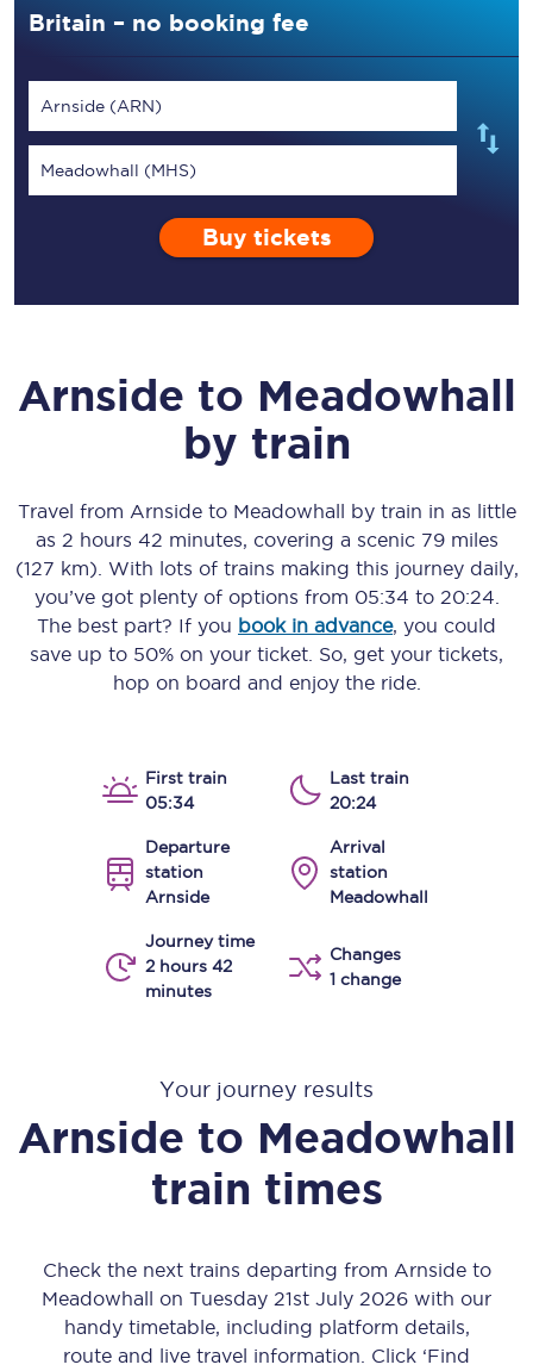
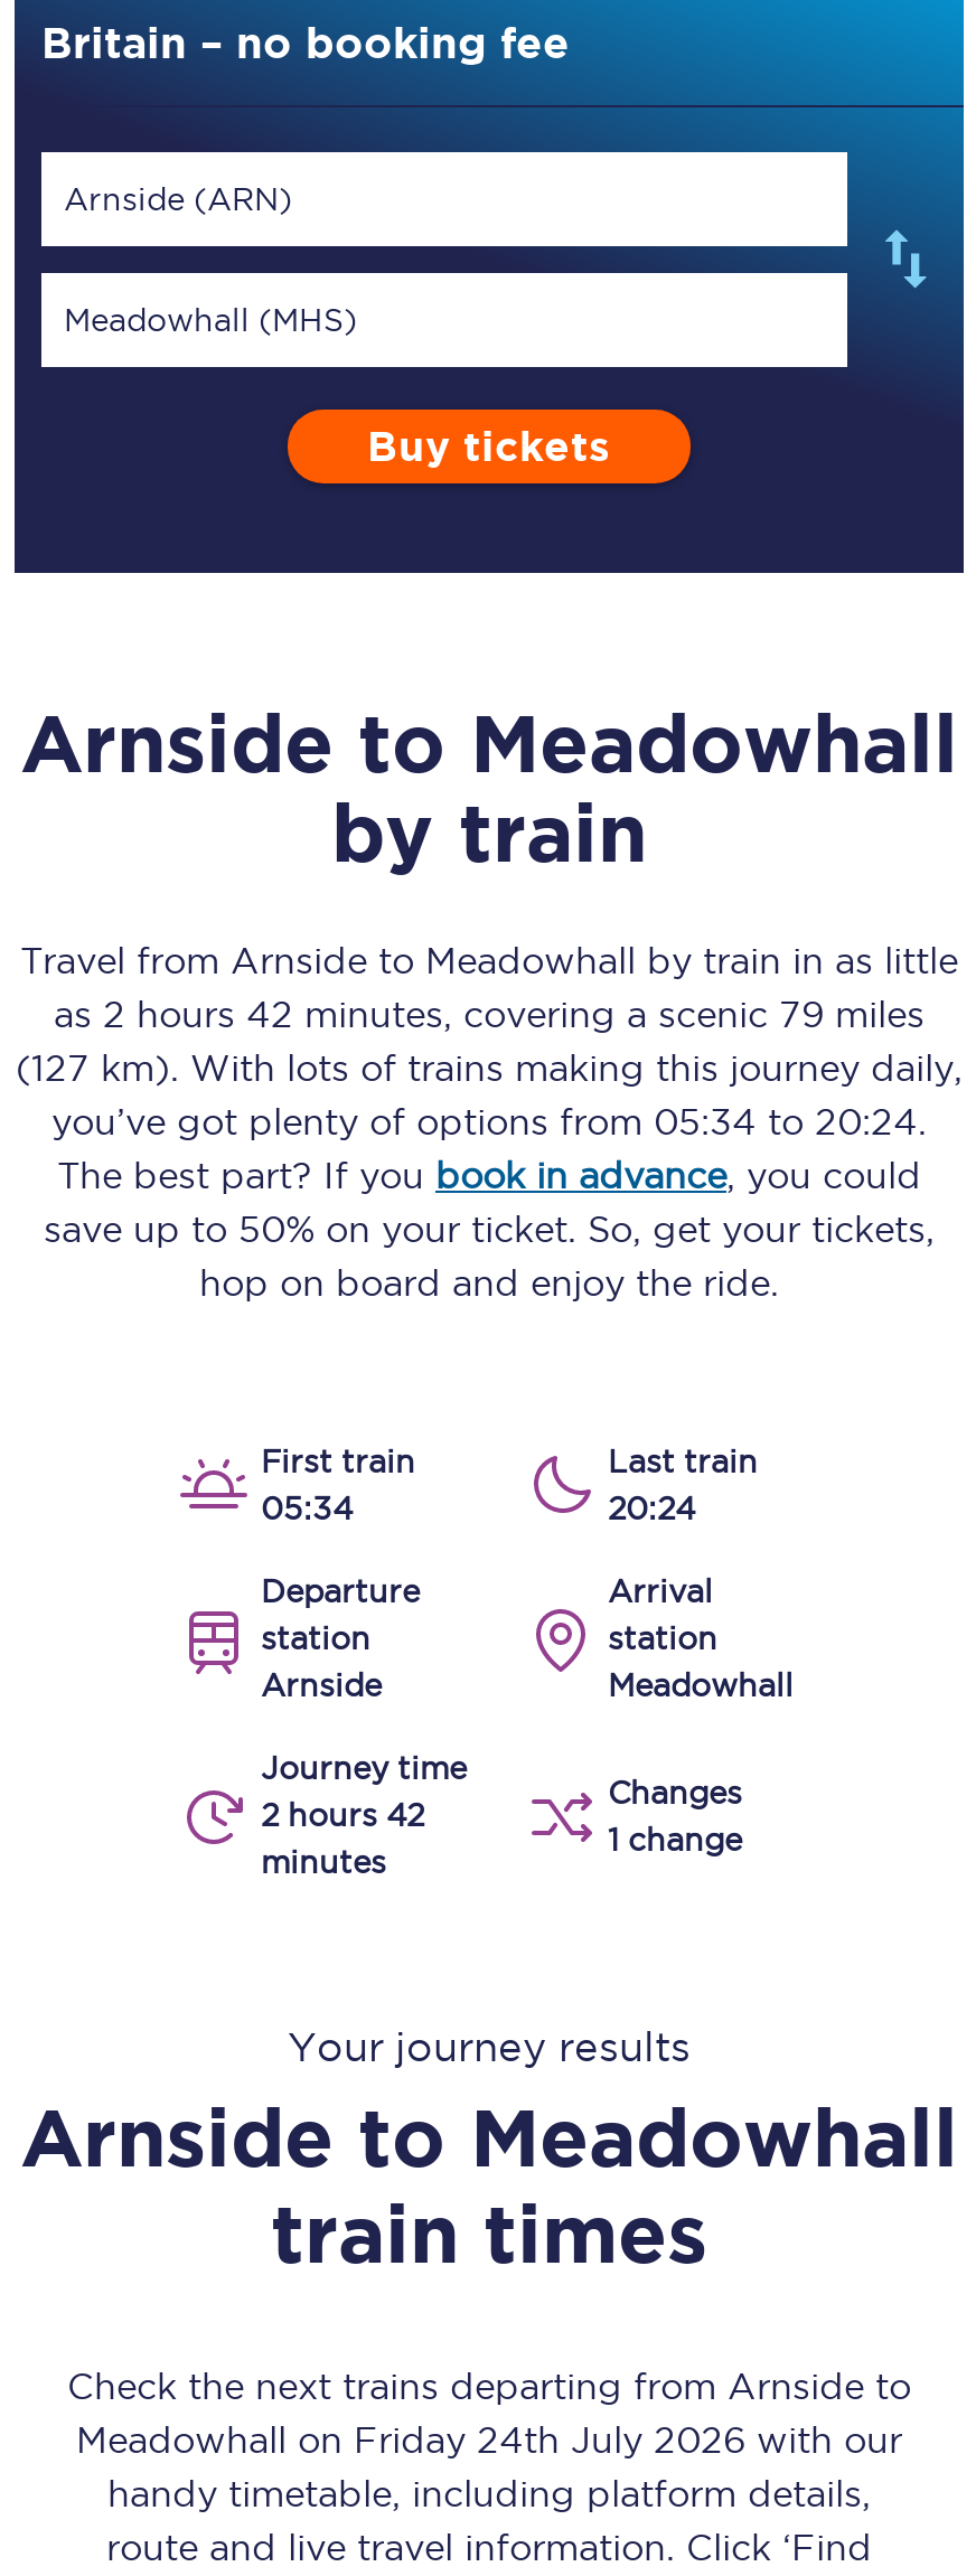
[42,1288,491,1309] Meadowhall on Tuesday 21st July 2026 with our -> [76,2419,902,2460] Meadowhall on Friday 24th July 2026 with our

